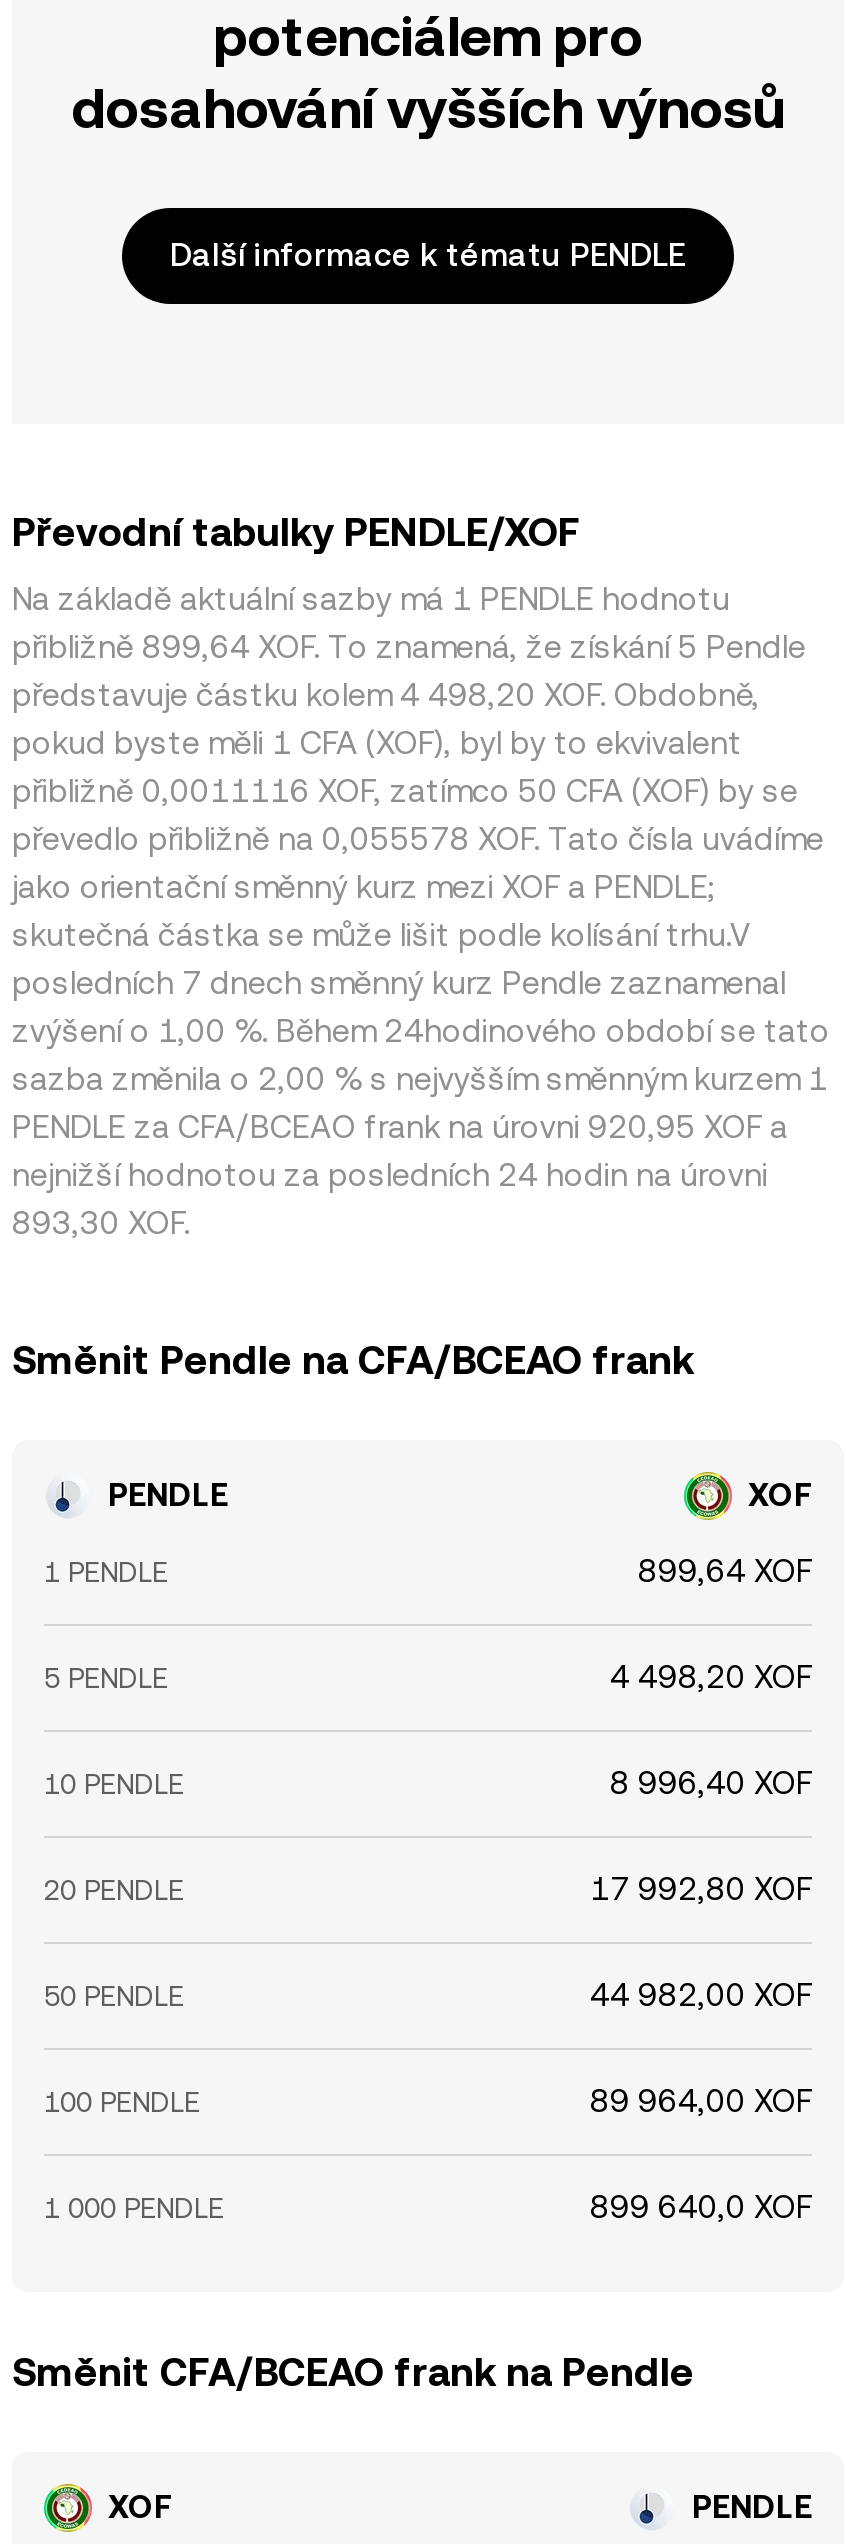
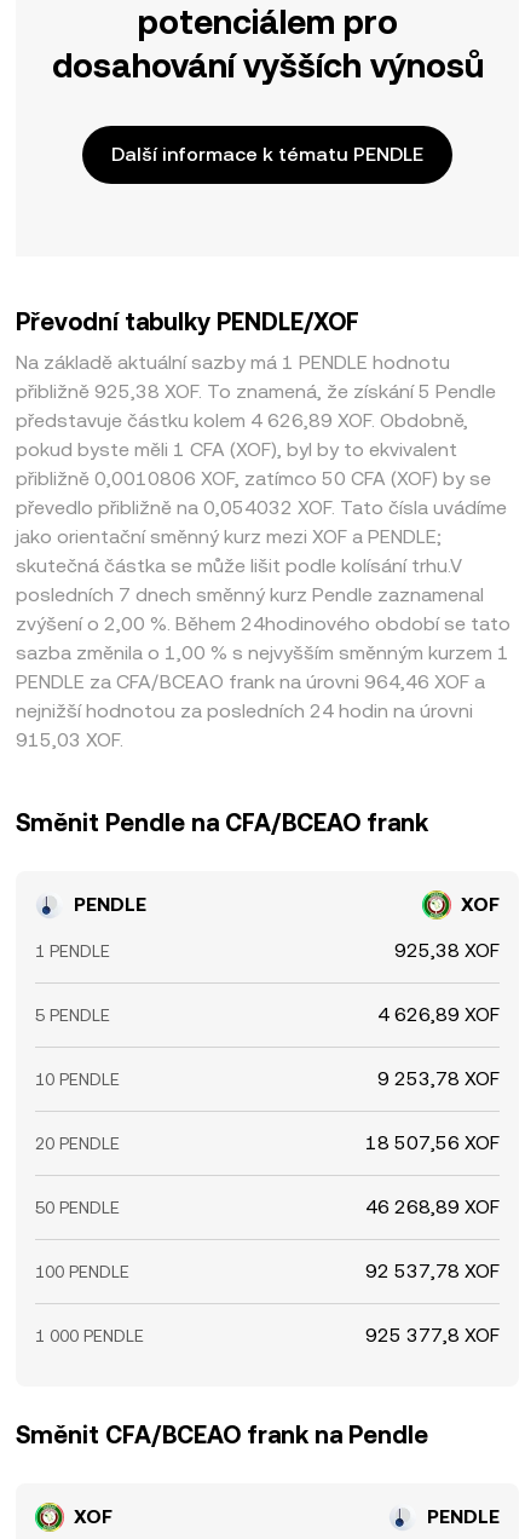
[12,628,806,666] přibližně 899,64 XOF. To znamená, že získání 5 Pendle -> [16,380,496,403] přibližně 925,38 XOF. To znamená, že získání 5 Pendle
[12,676,760,714] představuje částku kolem 4 498,20 XOF. Obdobně, -> [16,409,468,432] představuje částku kolem 4 626,89 XOF. Obdobně,
[12,772,798,810] přibližně 0,0011116 XOF, zatímco 50 CFA (XOF) by se -> [16,467,491,490] přibližně 0,0010806 XOF, zatímco 50 CFA (XOF) by se
[12,820,824,858] převedlo přibližně na 0,055578 XOF. Tato čísla uvádíme -> [16,496,507,519] převedlo přibližně na 0,054032 XOF. Tato čísla uvádíme
[12,1012,830,1050] zvýšení o 1,00 %. Během 24hodinového období se tato -> [16,612,510,635] zvýšení o 2,00 %. Během 24hodinového období se tato
[12,1060,828,1098] sazba změnila o 2,00 % s nejvyšším směnným kurzem 1 -> [16,641,509,664] sazba změnila o 1,00 % s nejvyšším směnným kurzem 1
[12,1108,788,1146] PENDLE za CFA/BCEAO frank na úrovni 920,95 XOF a -> [16,670,485,693] PENDLE za CFA/BCEAO frank na úrovni 964,46 XOF a
[12,1204,190,1242] 893,30 XOF. -> [16,728,123,751] 915,03 XOF.
[638,1552,812,1590] 899,64 XOF -> [394,939,500,962] 925,38 XOF
[610,1658,812,1696] 4 498,20 XOF -> [377,1003,500,1026] 4 626,89 XOF
[610,1764,812,1802] 8 996,40 XOF -> [377,1067,500,1090] 9 253,78 XOF
[590,1870,812,1908] 17 992,80 XOF -> [365,1131,500,1154] 18 507,56 XOF
[590,1976,812,2014] 44 982,00 XOF -> [365,1195,500,1218] 46 268,89 XOF
[590,2082,812,2120] 89 964,00 XOF -> [365,1260,500,1282] 92 537,78 XOF
[590,2188,812,2226] 899 640,0 XOF -> [365,1324,500,1347] 925 377,8 XOF

